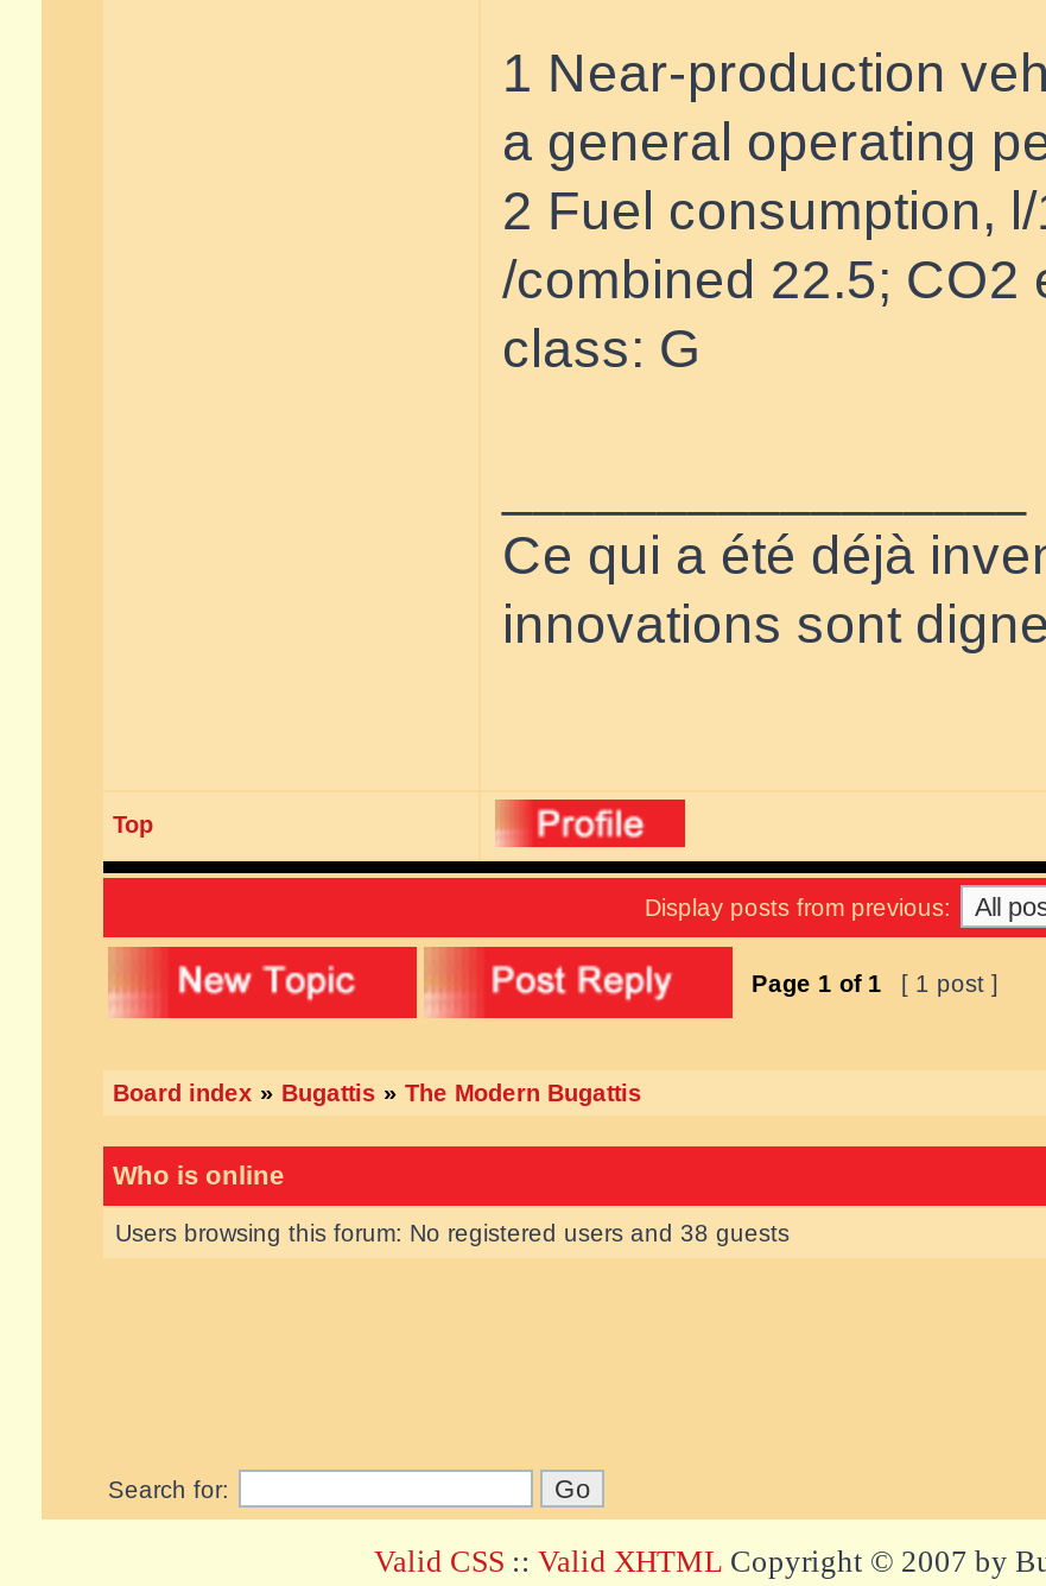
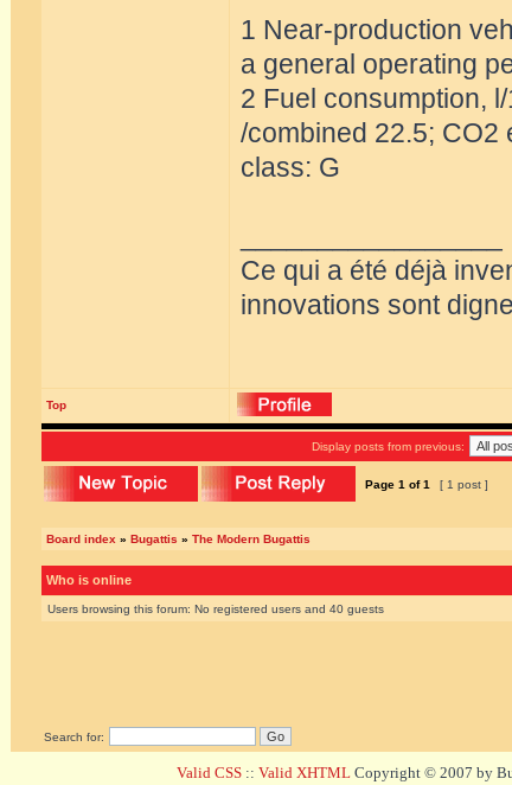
[115,1220,790,1246] Users browsing this forum: No registered users and 38 guests -> [47,602,384,615] Users browsing this forum: No registered users and 40 guests

